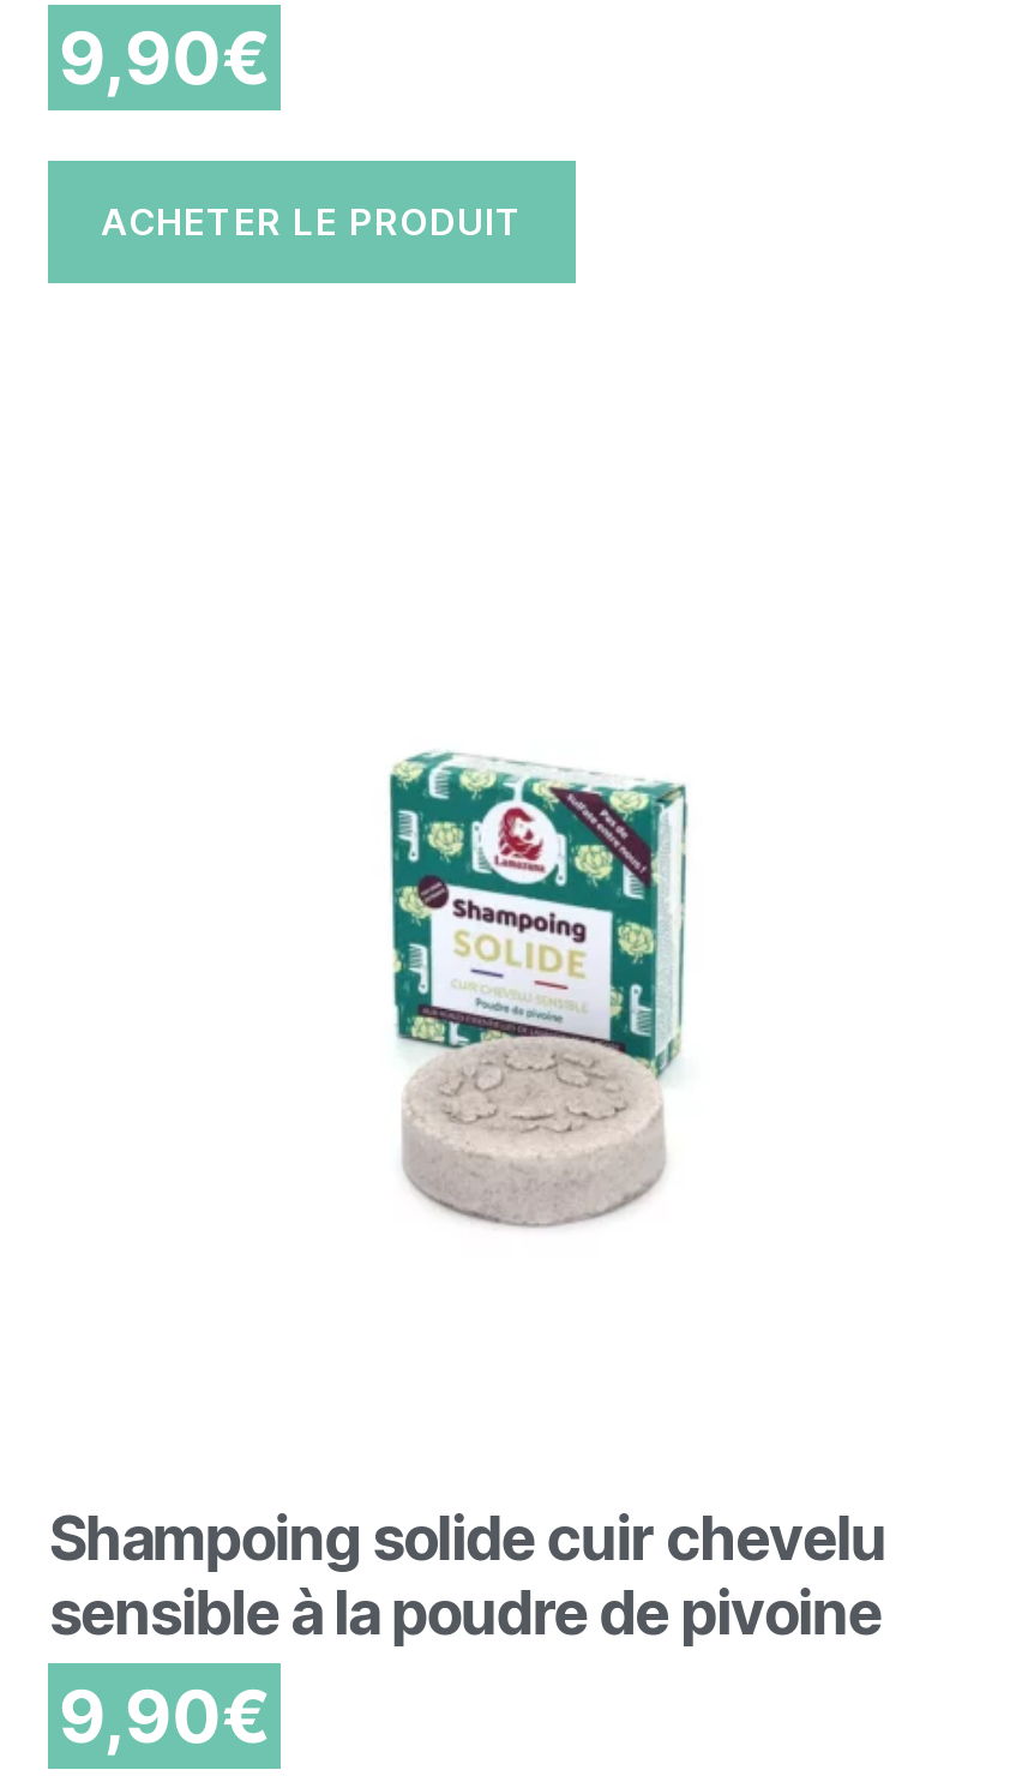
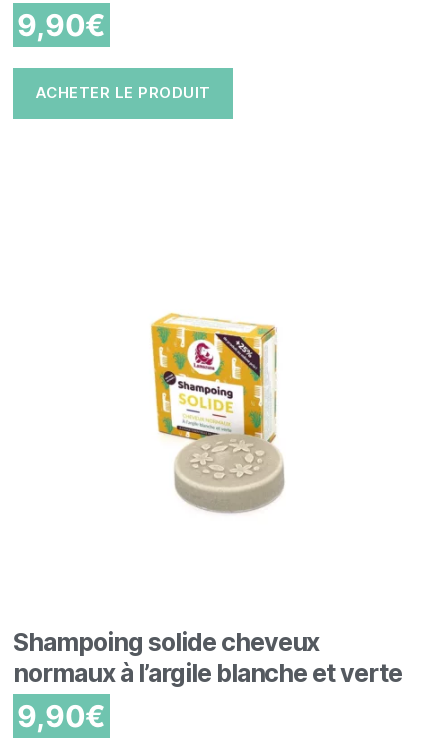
[379,750,698,1230] [image] -> [150,312,285,514] [image]
[49,1504,886,1650] Shampoing solide cuir chevelu | sensible à la poudre de pivoine -> [13,627,402,688] Shampoing solide cheveux | normaux à l’argile blanche et verte

